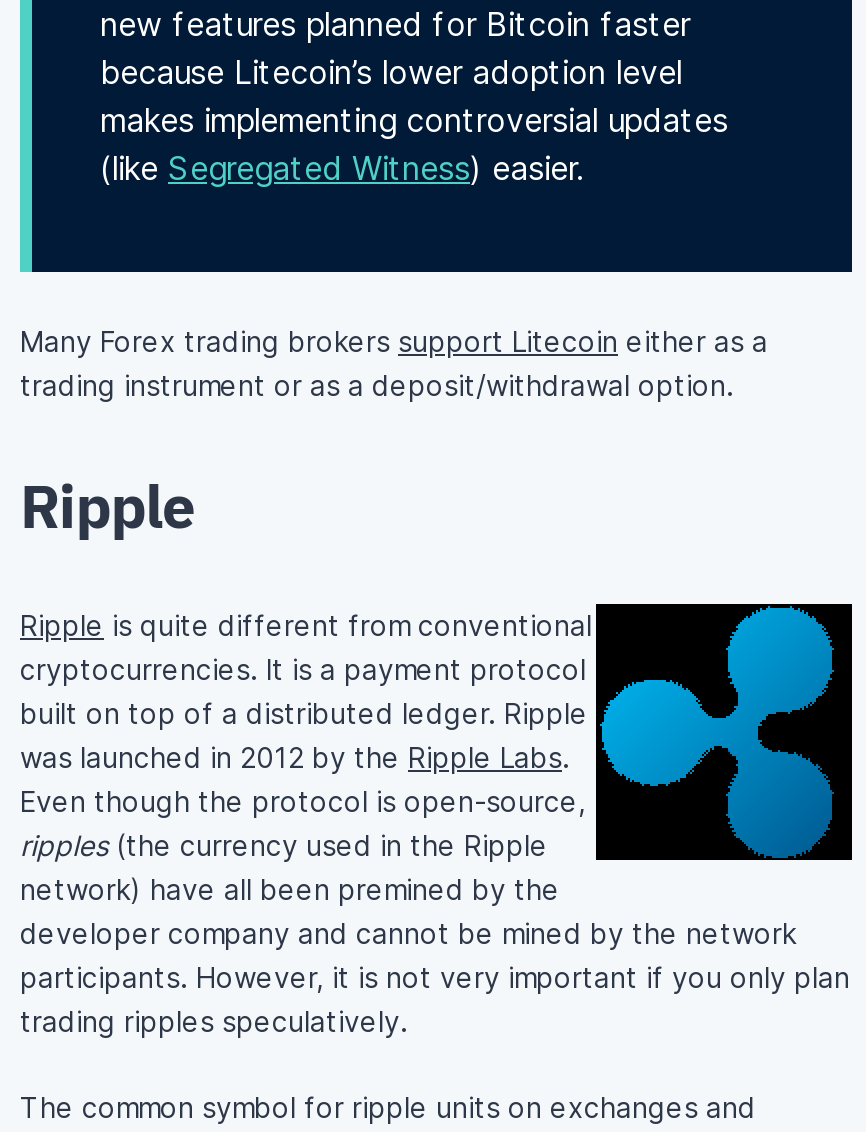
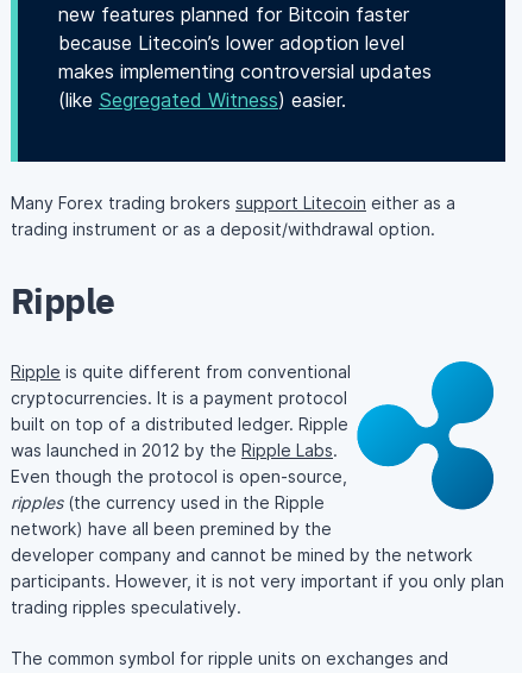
[594,602,854,862] [image] -> [353,359,505,511] [image]

